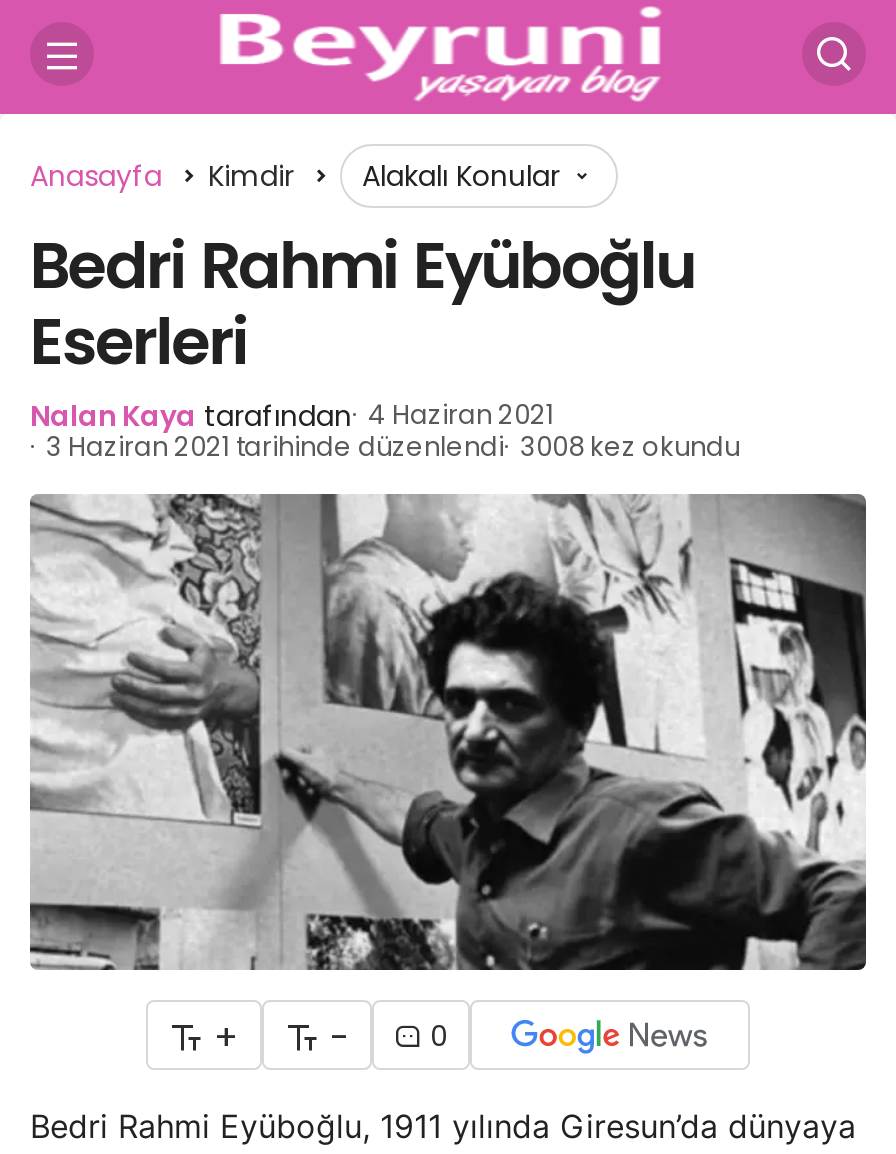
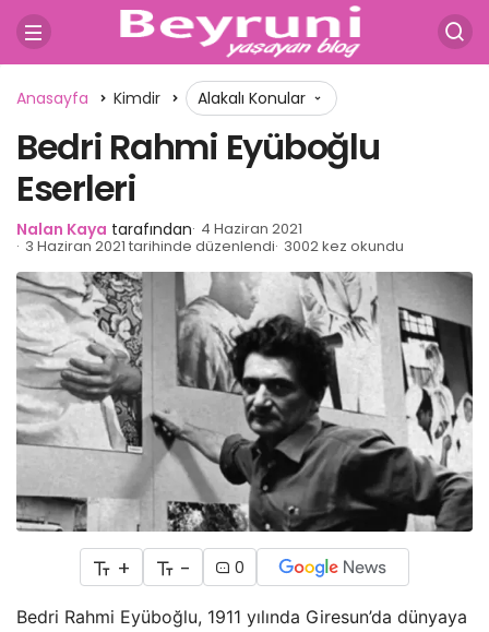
[46,428,740,466] 3 Haziran 2021 tarihinde düzenlendi 3008 kez okundu -> [25,236,404,257] 3 Haziran 2021 tarihinde düzenlendi 3002 kez okundu

